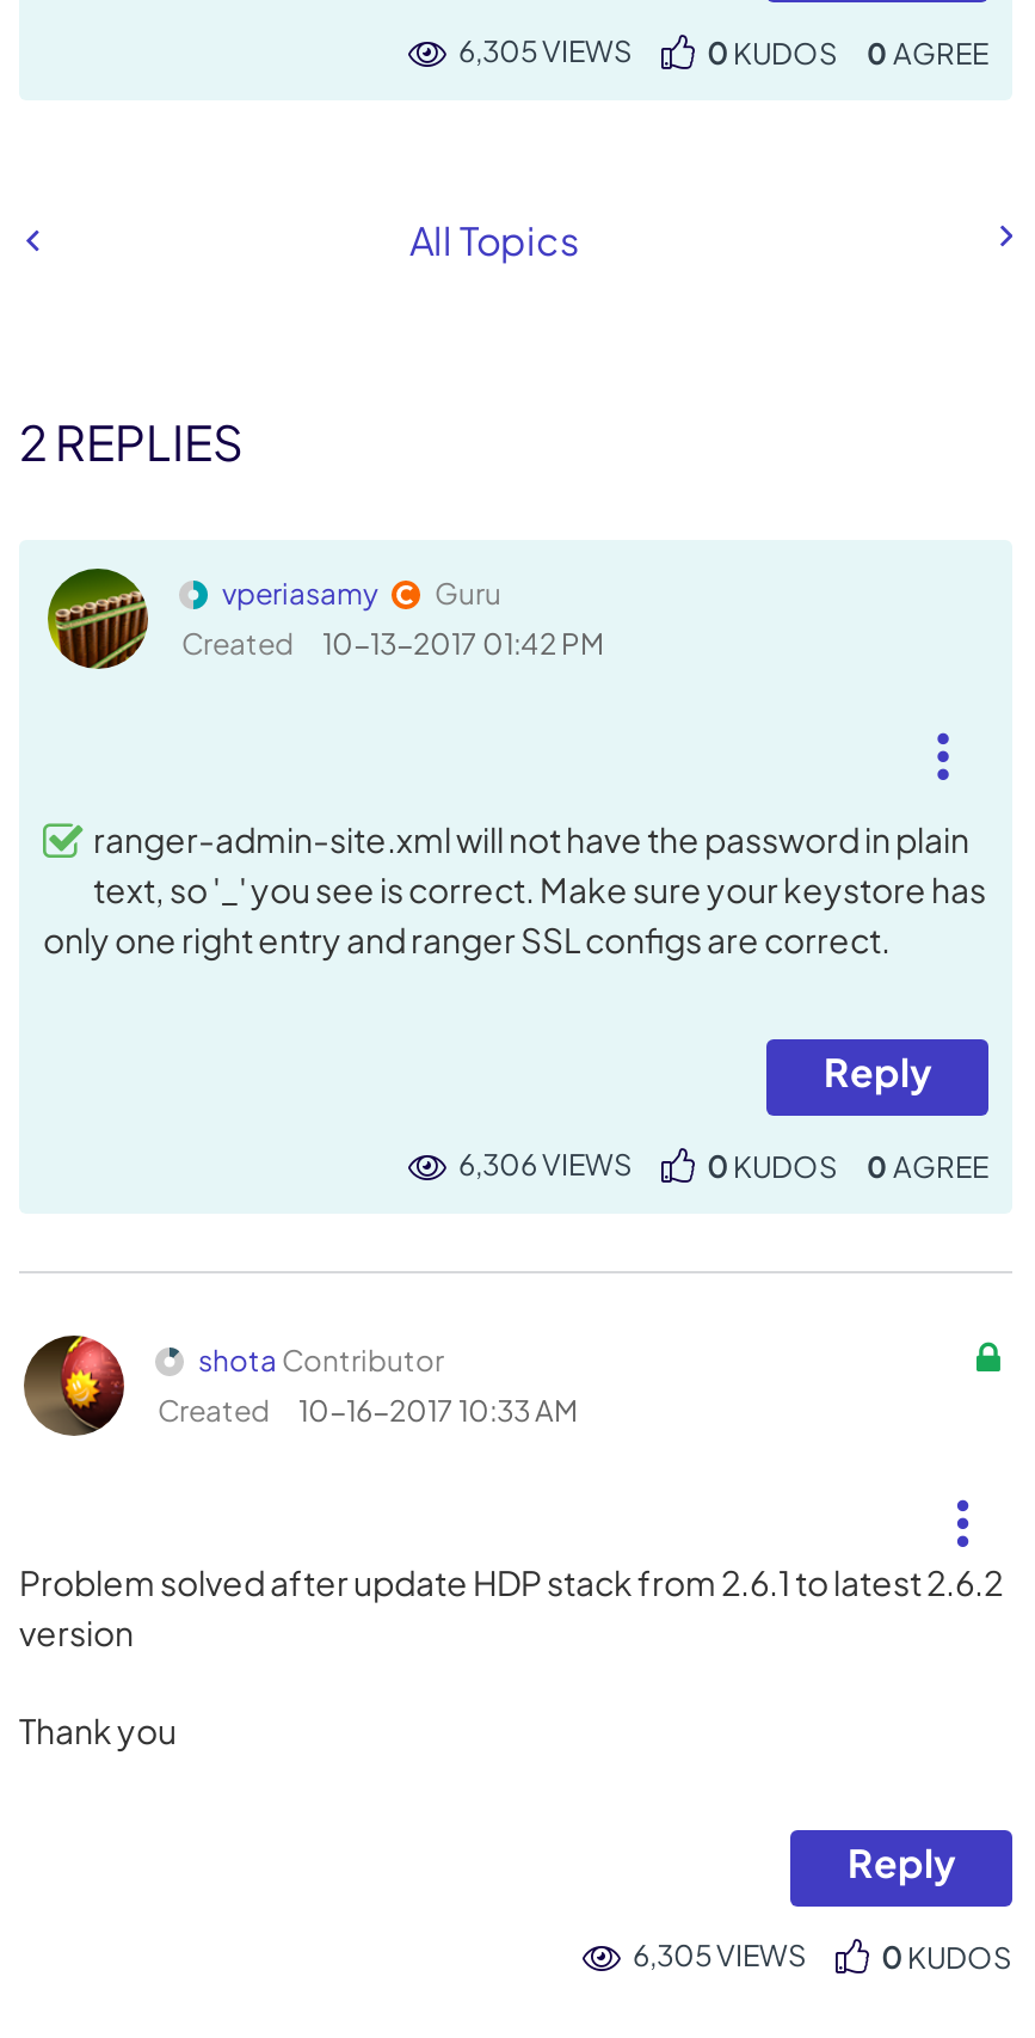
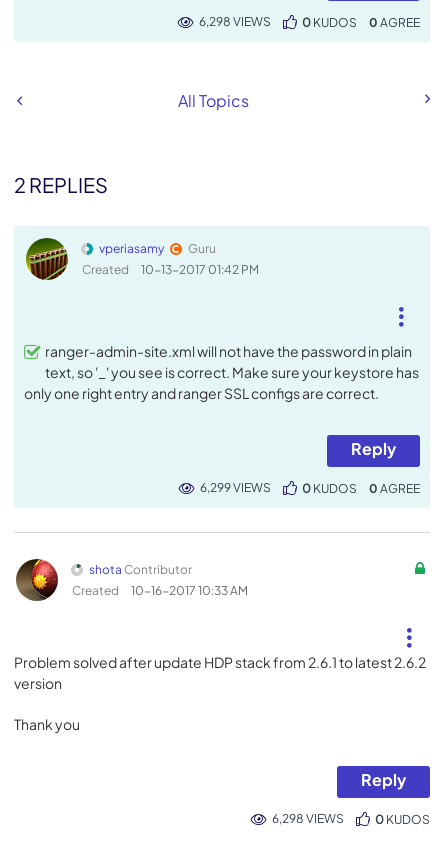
[458,33,633,69] 6,305 VIEWS -> [199,14,271,29] 6,298 VIEWS
[458,1147,633,1183] 6,306 VIEWS -> [200,480,271,495] 6,299 VIEWS
[633,1938,807,1973] 6,305 VIEWS -> [272,811,344,826] 6,298 VIEWS

